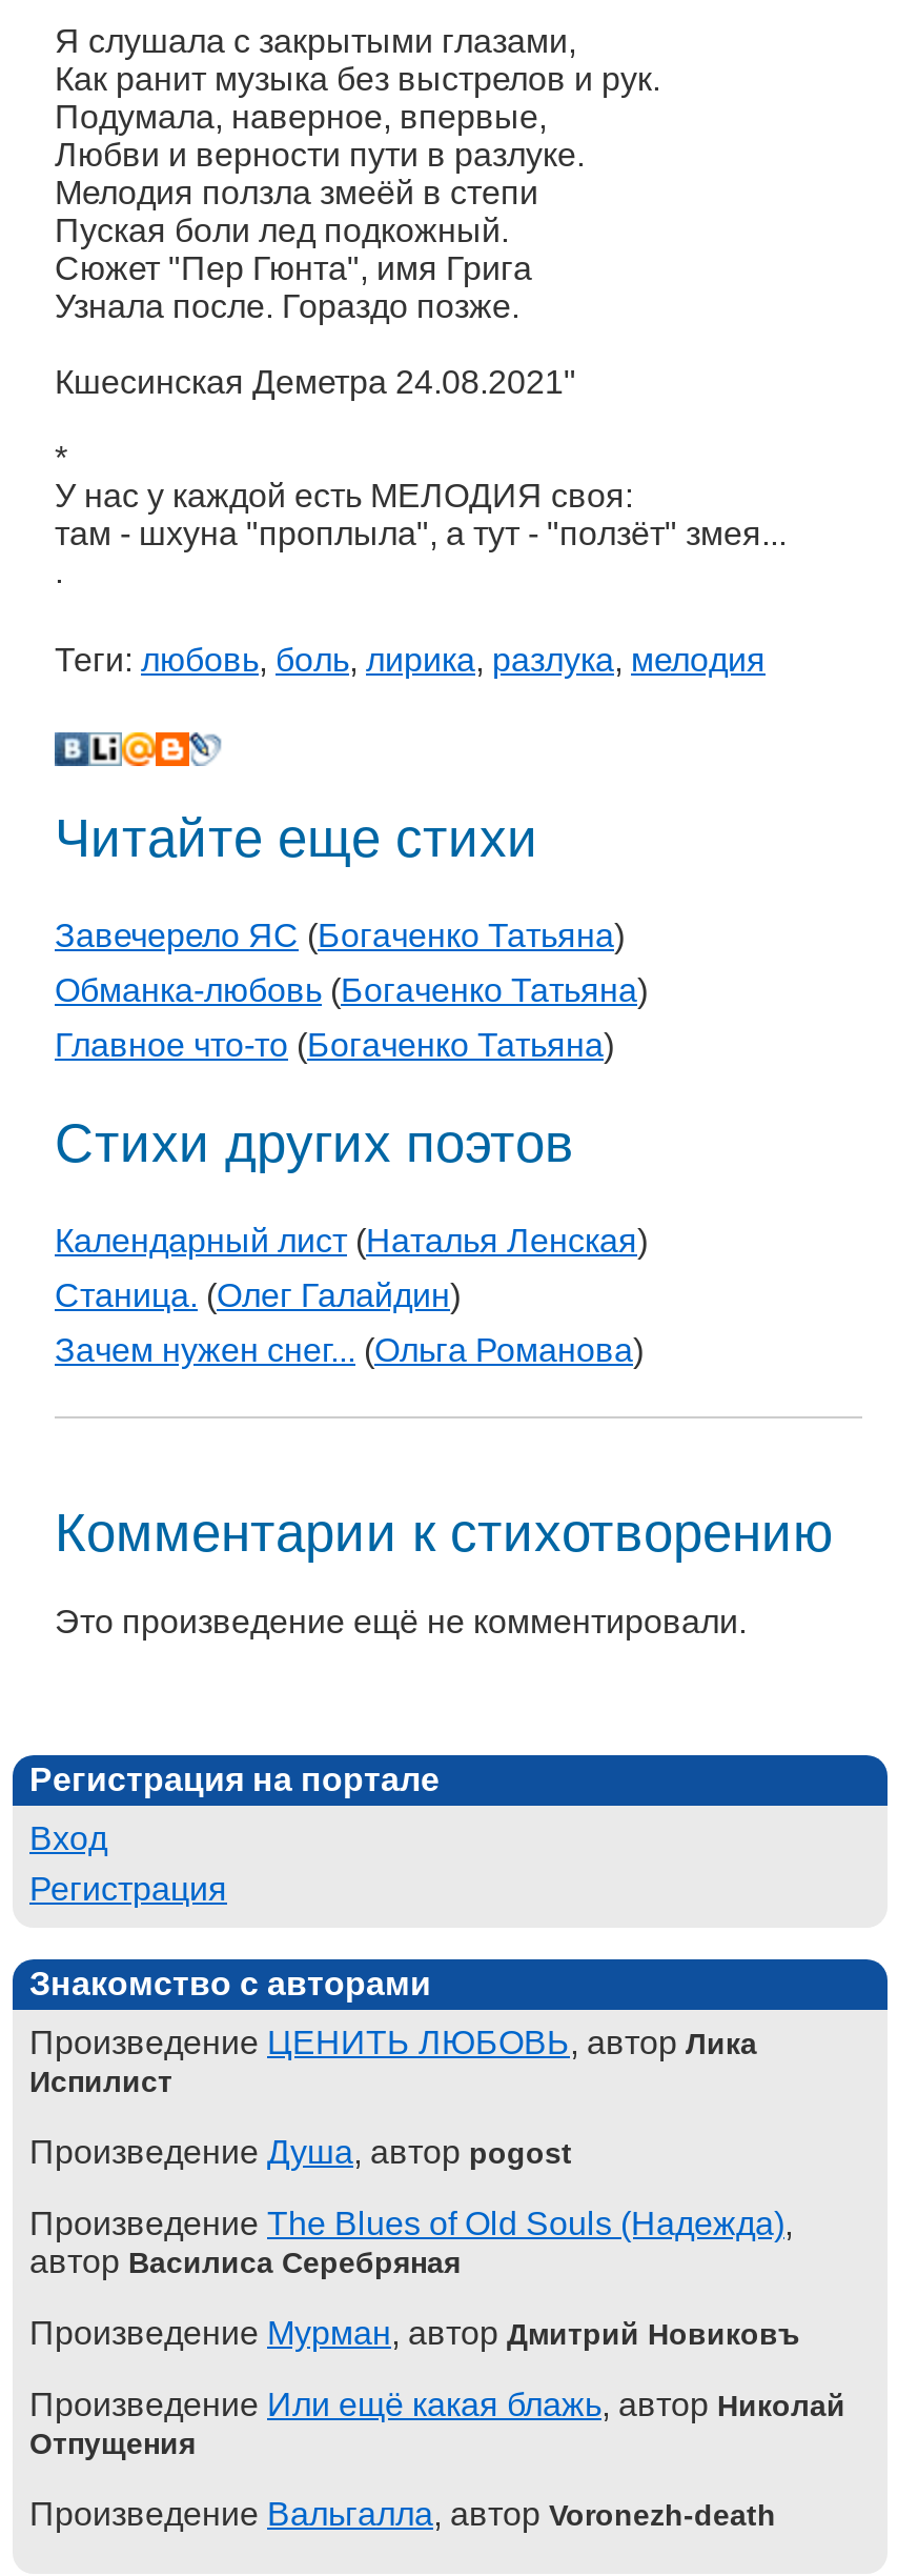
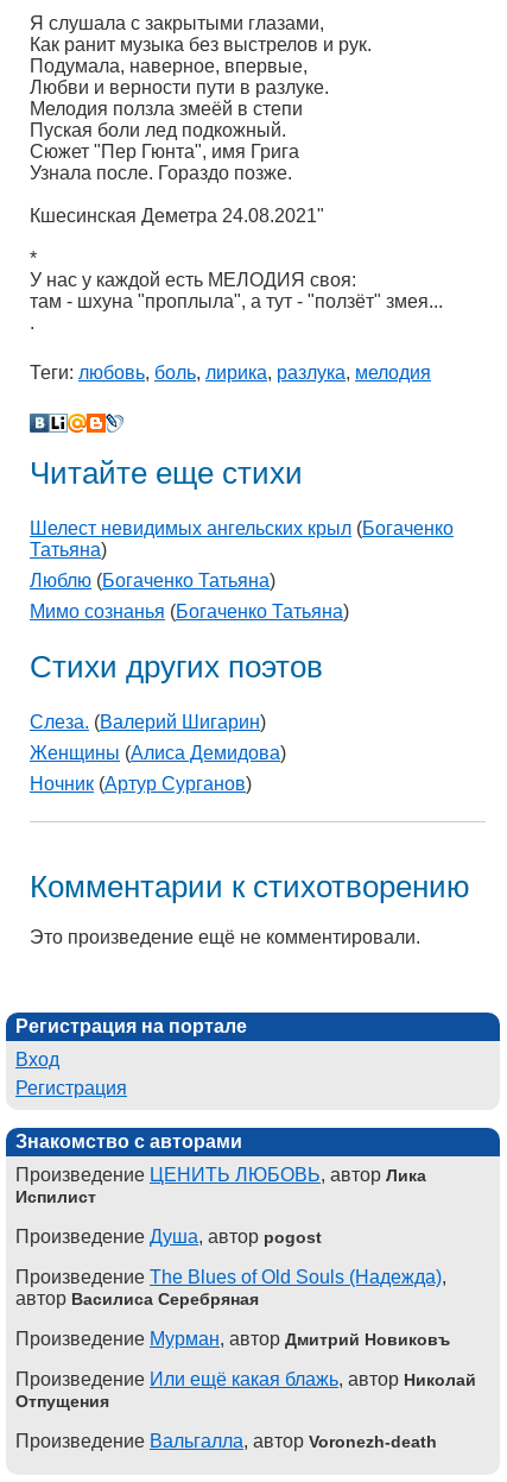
[55,918,625,954] Завечерело ЯС (Богаченко Татьяна) -> [30,518,454,560] Шелест невидимых ангельских крыл (Богаченко | Татьяна)
[55,973,648,1009] Обманка-любовь (Богаченко Татьяна) -> [30,571,275,591] Люблю (Богаченко Татьяна)
[55,1027,614,1063] Главное что-то (Богаченко Татьяна) -> [30,602,349,622] Мимо сознанья (Богаченко Татьяна)
[55,1224,648,1259] Календарный лист (Наталья Ленская) -> [30,712,266,733] Слеза. (Валерий Шигарин)
[55,1278,461,1314] Станица. (Олег Галайдин) -> [30,743,286,763] Женщины (Алиса Демидова)
[55,1333,644,1369] Зачем нужен снег... (Ольга Романова) -> [30,774,252,794] Ночник (Артур Сурганов)

